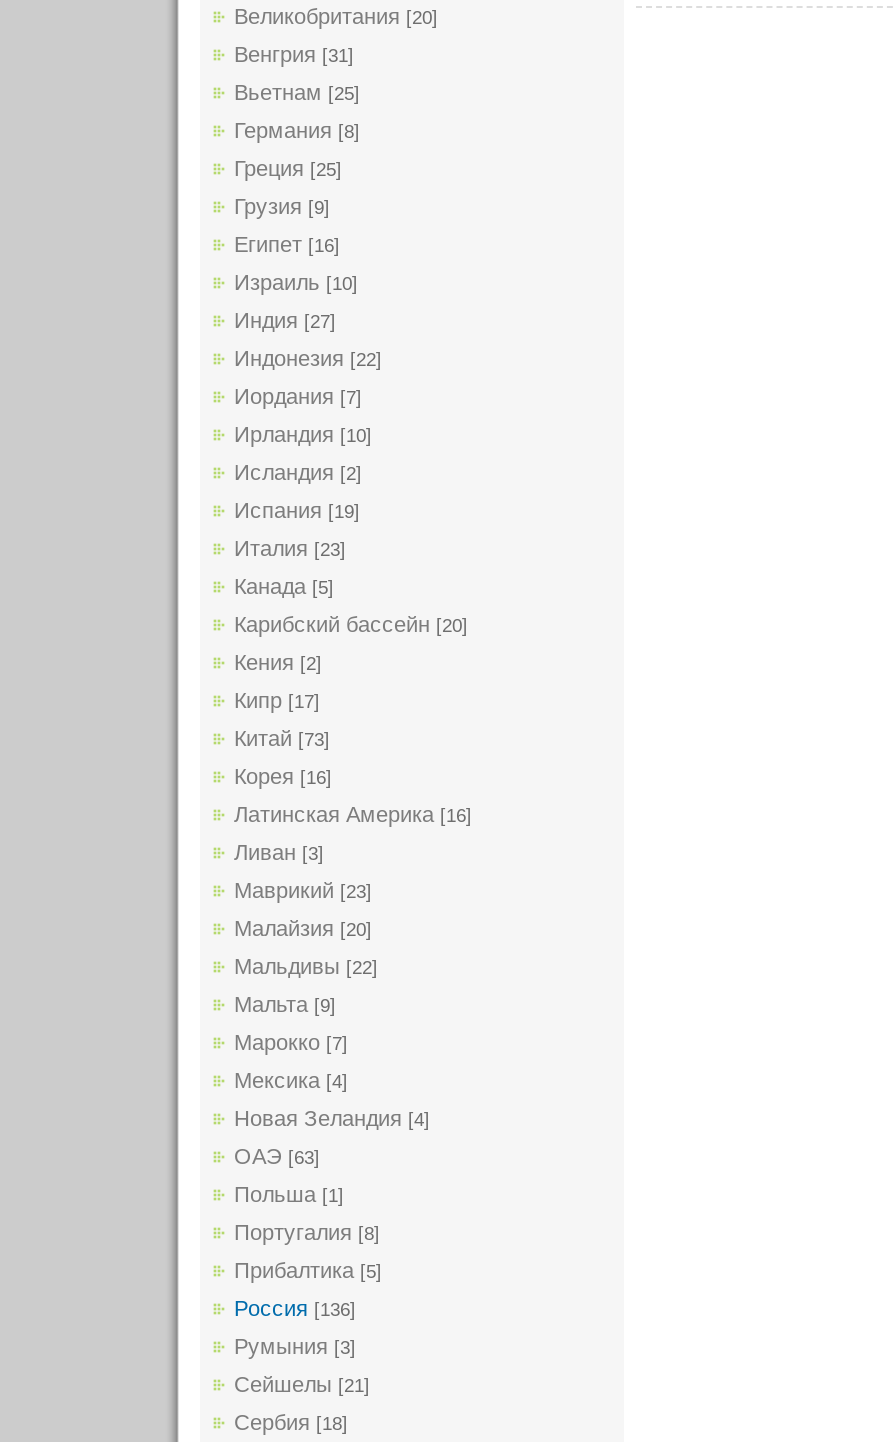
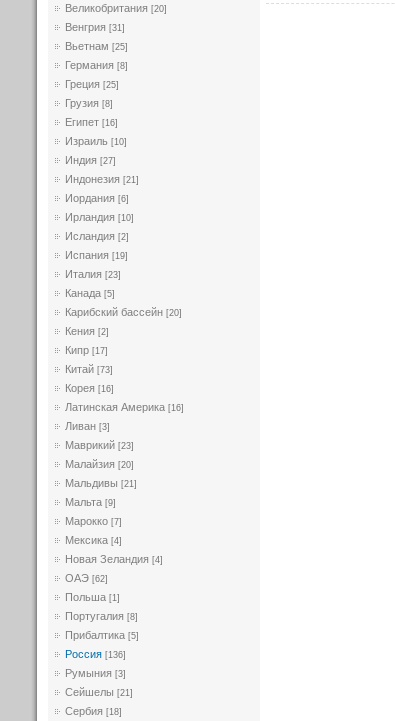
[234,194,330,218] Грузия [9] -> [65,97,113,109] Грузия [8]
[234,346,382,370] Индонезия [22] -> [65,173,139,185] Индонезия [21]
[234,384,362,408] Иордания [7] -> [65,192,129,204] Иордания [6]
[234,954,378,978] Мальдивы [22] -> [65,477,137,489] Мальдивы [21]
[234,1144,320,1168] ОАЭ [63] -> [65,572,108,584] ОАЭ [62]

